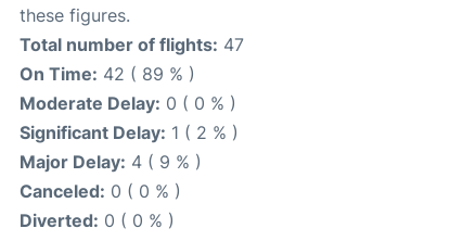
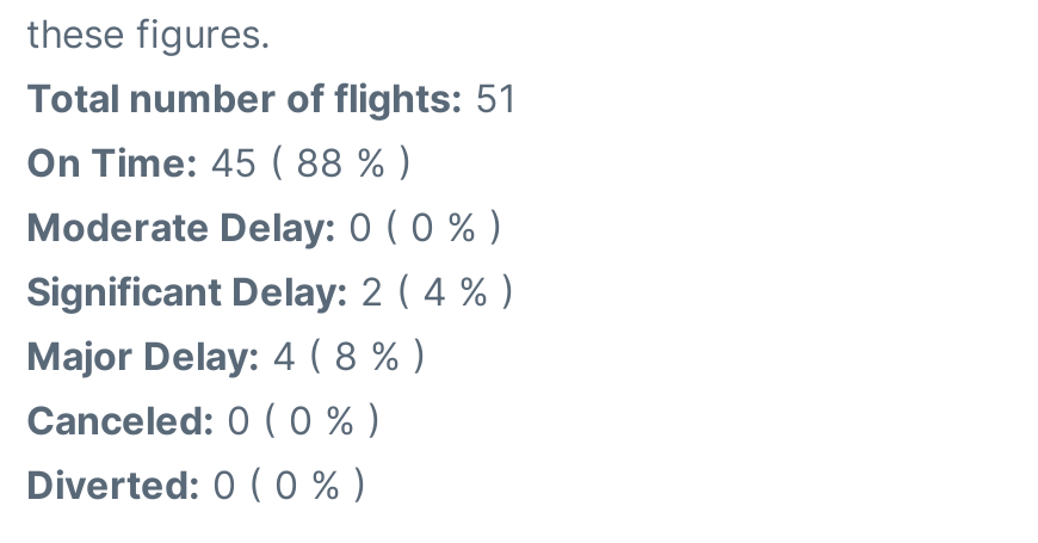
[20,34,244,55] Total number of flights: 47 -> [26,74,515,122] Total number of flights: 51
[20,63,195,85] On Time: 42 ( 89 % ) -> [26,138,413,186] On Time: 45 ( 88 % )
[20,122,239,143] Significant Delay: 1 ( 2 % ) -> [26,267,515,315] Significant Delay: 2 ( 4 % )
[20,151,202,173] Major Delay: 4 ( 9 % ) -> [26,332,427,380] Major Delay: 4 ( 8 % )

